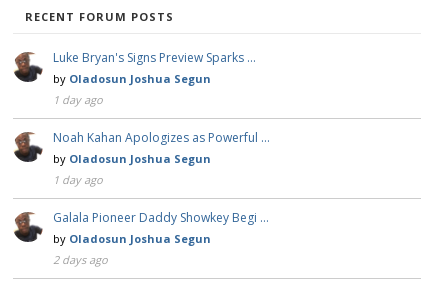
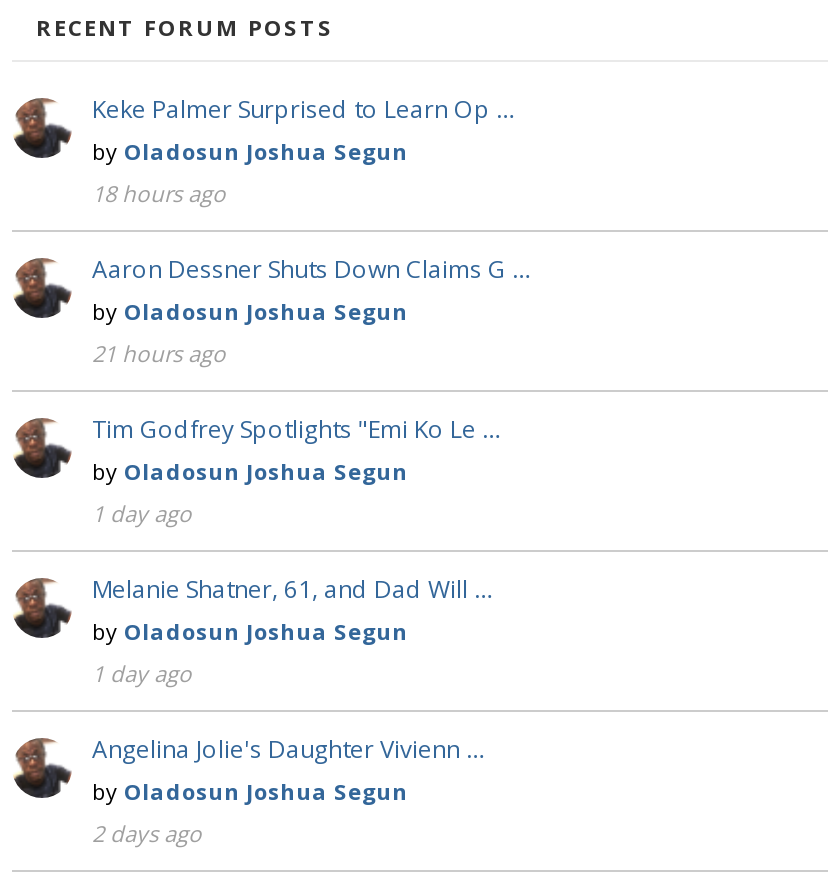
[53,49,256,66] Luke Bryan's Signs Preview Sparks … -> [92,92,530,446] Keke Palmer Surprised to Learn Op … | by Oladosun Joshua Segun | 18 hours ago | Aaron Dessner Shuts Down Claims G … | by Oladosun Joshua Segun | 21 hours ago | Tim Godfrey Spotlights "Emi Ko Le …
[53,129,270,146] Noah Kahan Apologizes as Powerful … -> [92,572,492,606] Melanie Shatner, 61, and Dad Will …
[53,209,269,226] Galala Pioneer Daddy Showkey Begi … -> [92,732,484,766] Angelina Jolie's Daughter Vivienn …

